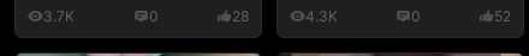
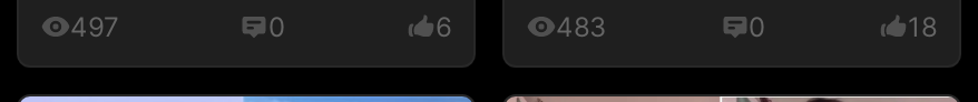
[43,7,75,24] 3.7K -> [70,10,119,43] 497
[232,7,249,24] 28 -> [436,10,451,43] 6
[305,7,338,24] 4.3K -> [556,10,607,43] 483
[494,7,511,24] 52 -> [908,10,937,43] 18

